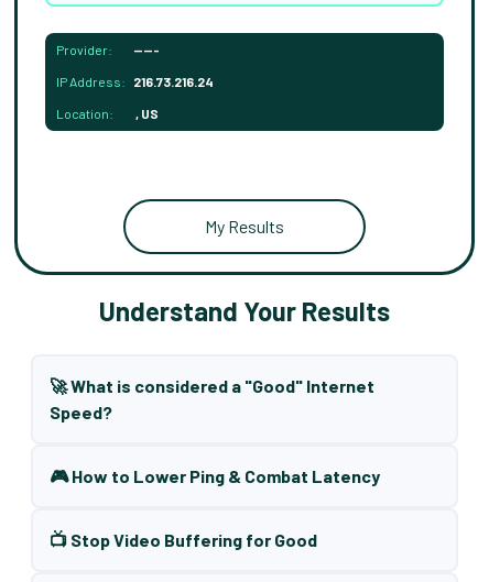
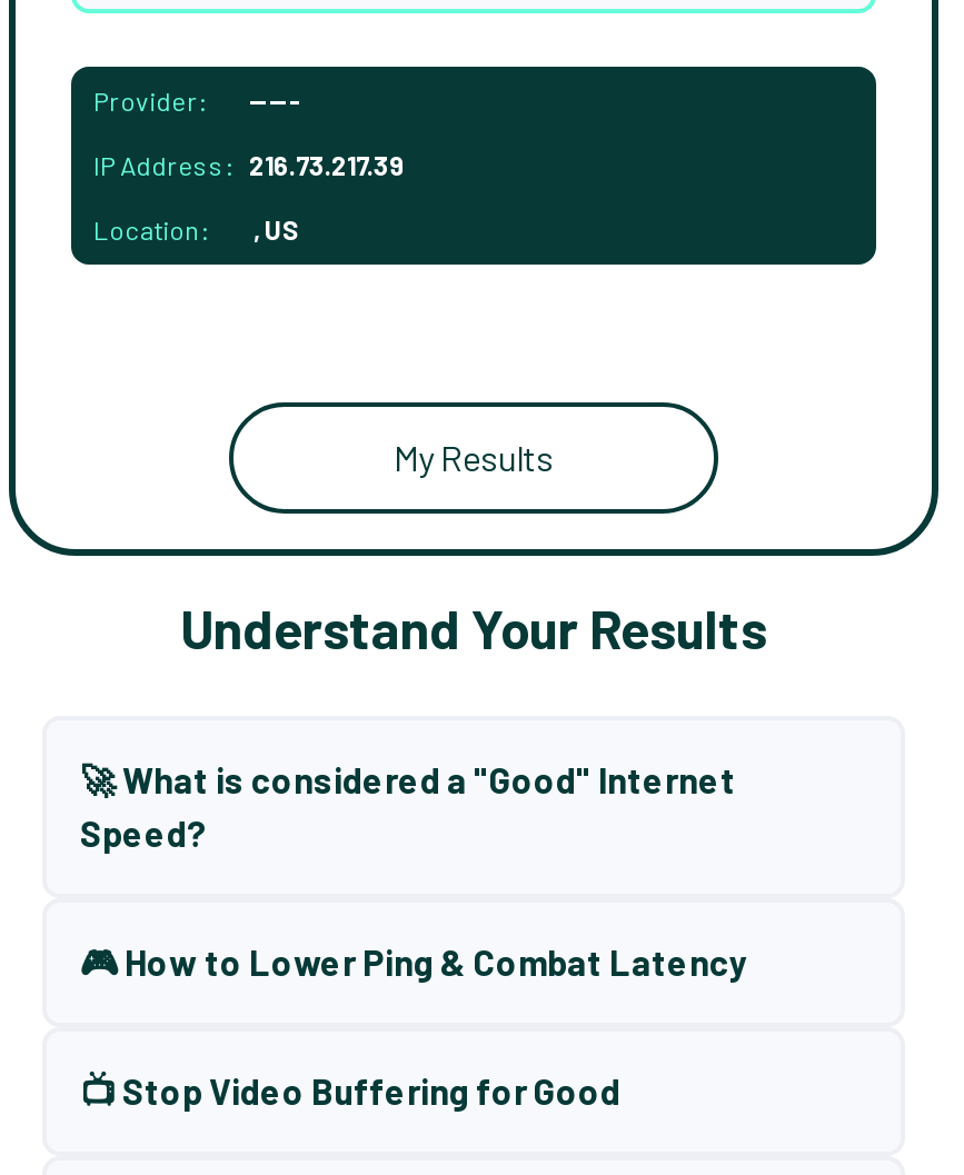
[56,74,214,89] IP Address: 216.73.216.24 -> [93,149,405,180] IP Address: 216.73.217.39

